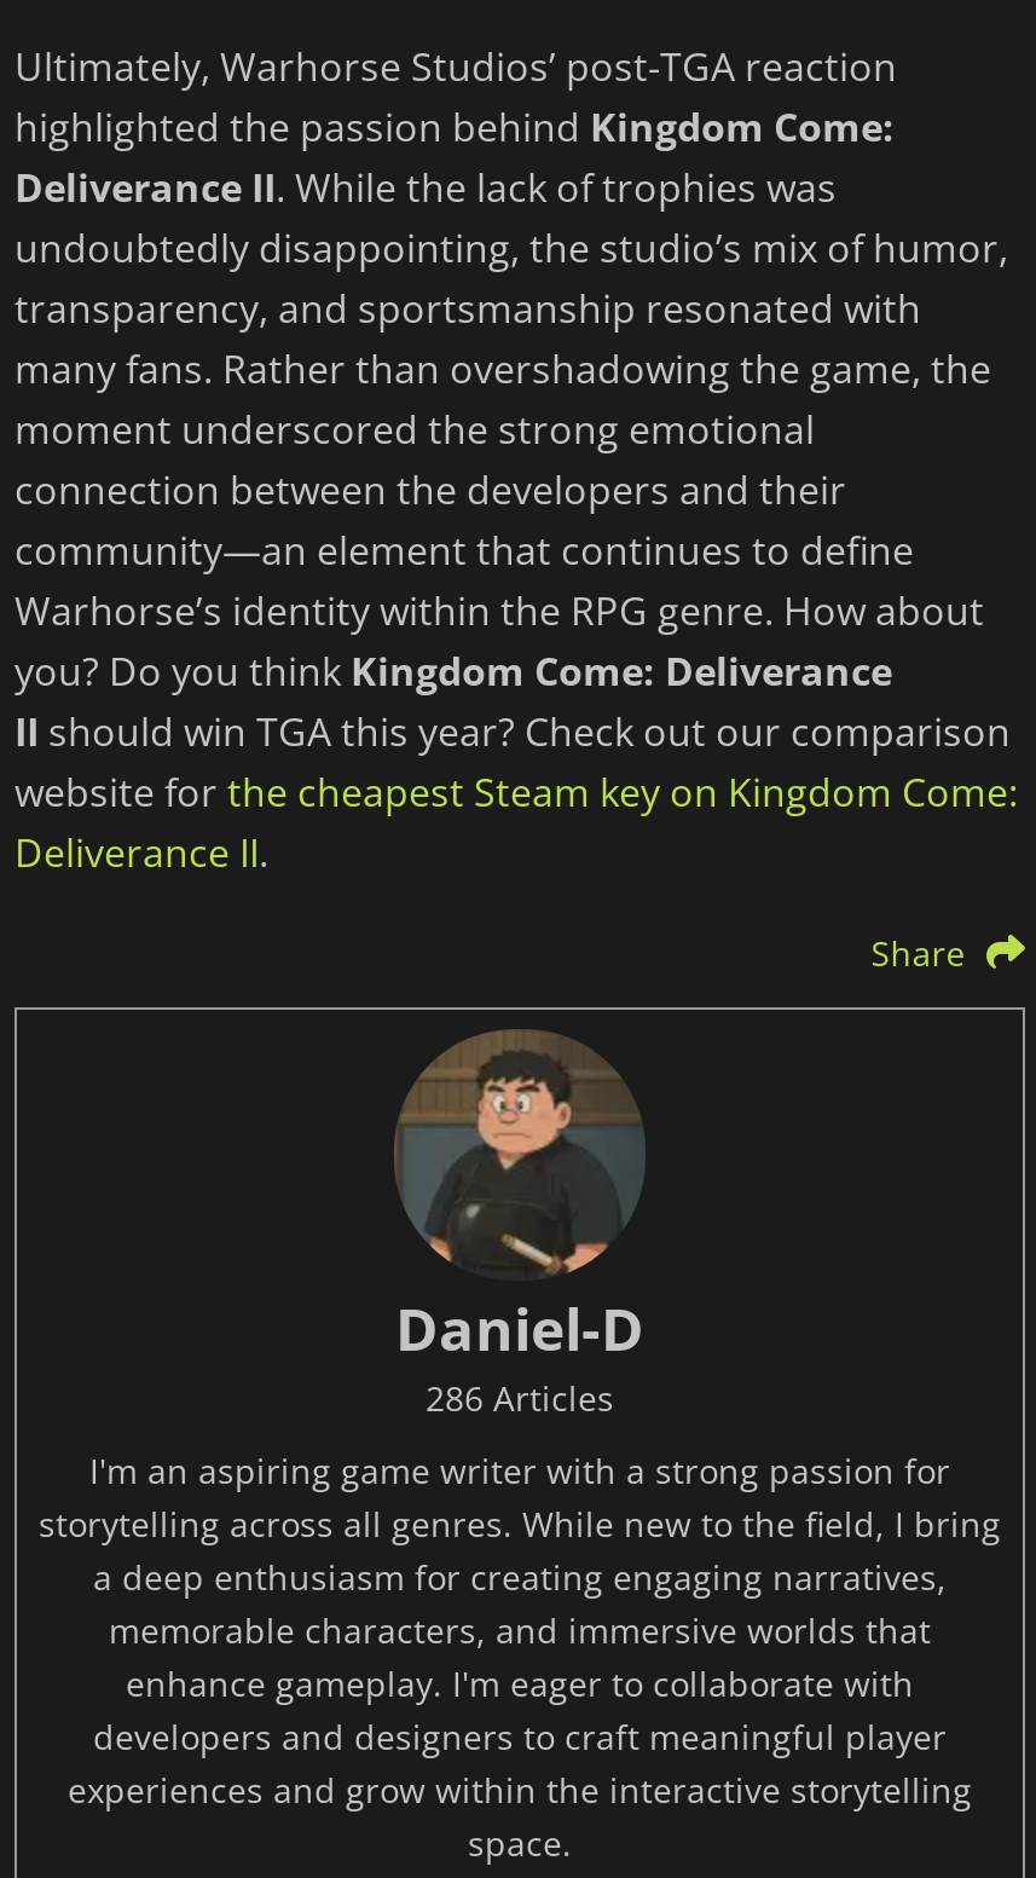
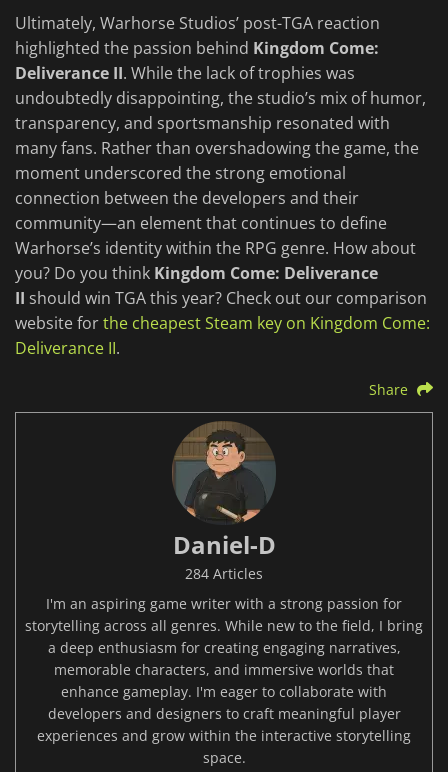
[426,1376,614,1422] 286 Articles -> [185,564,263,583] 284 Articles

